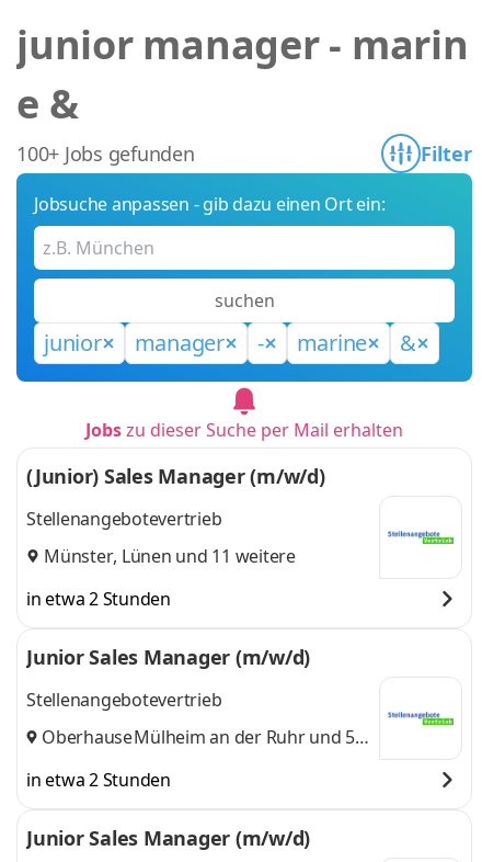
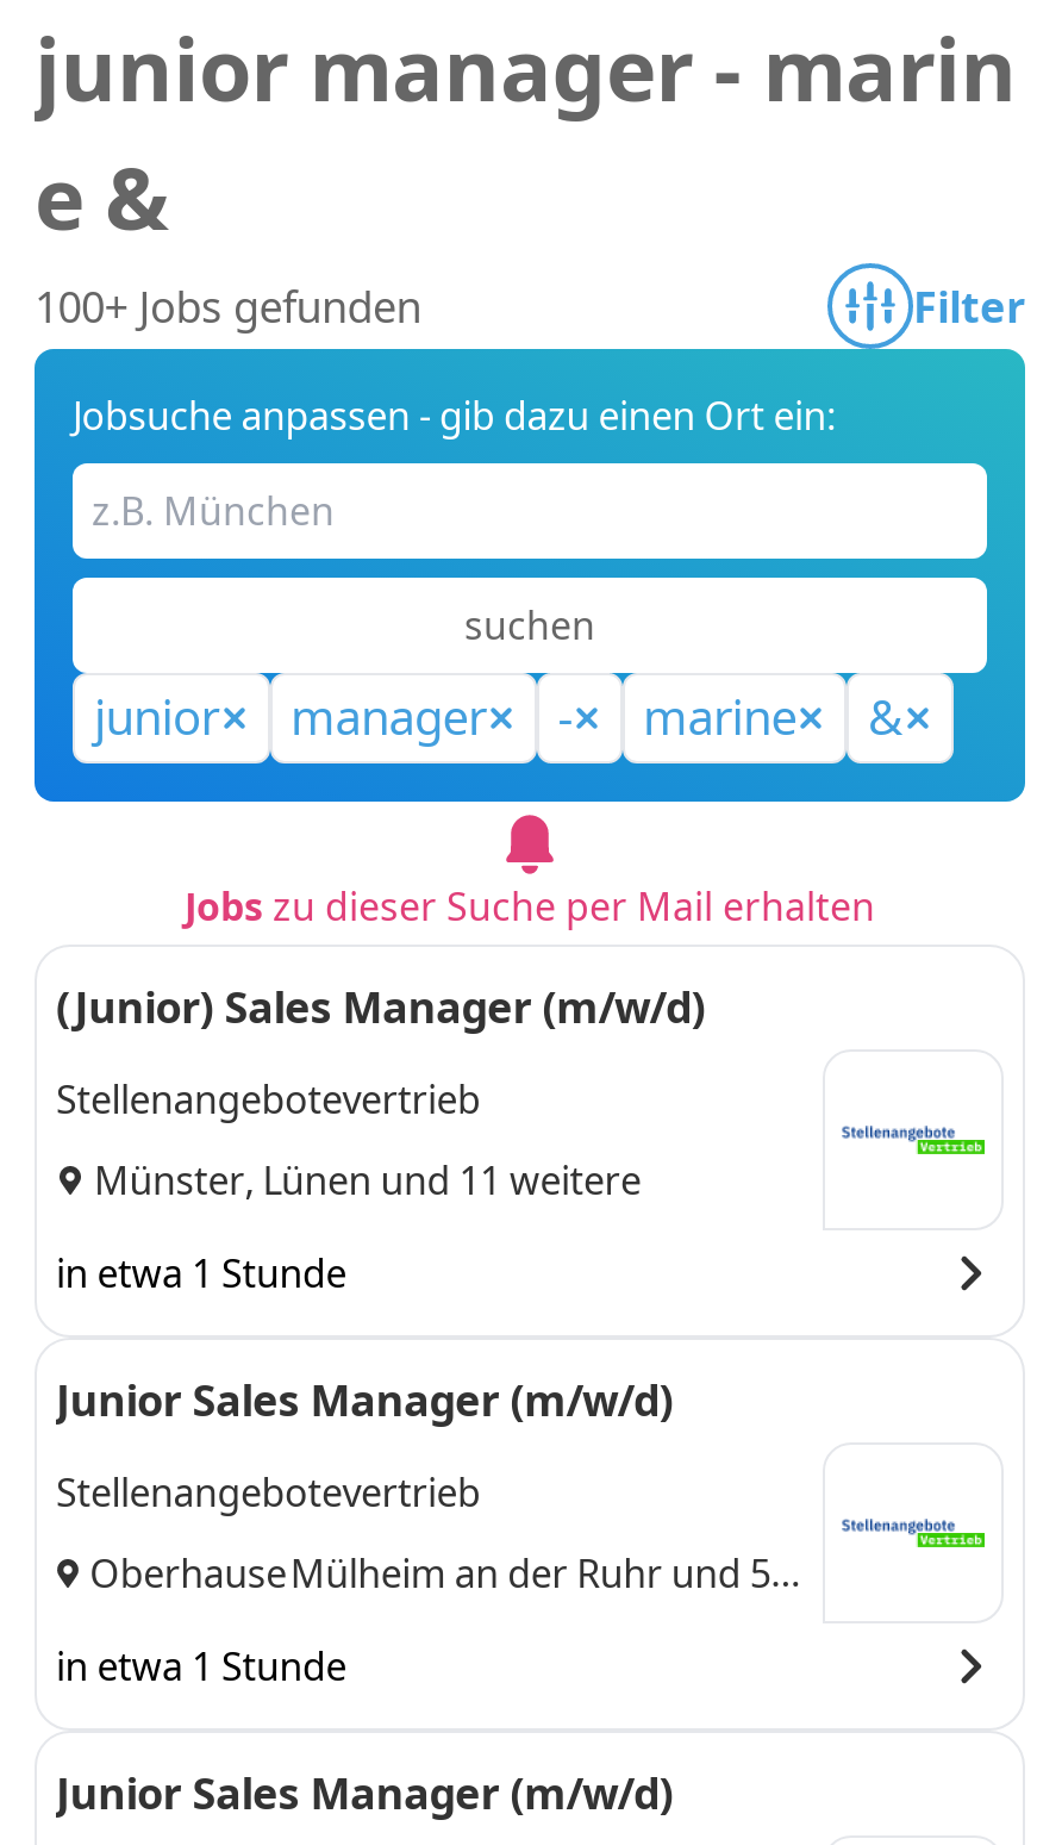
[26,587,171,611] in etwa 2 Stunden -> [56,1247,346,1299] in etwa 1 Stunde
[26,768,171,792] in etwa 2 Stunden -> [56,1640,346,1693] in etwa 1 Stunde

